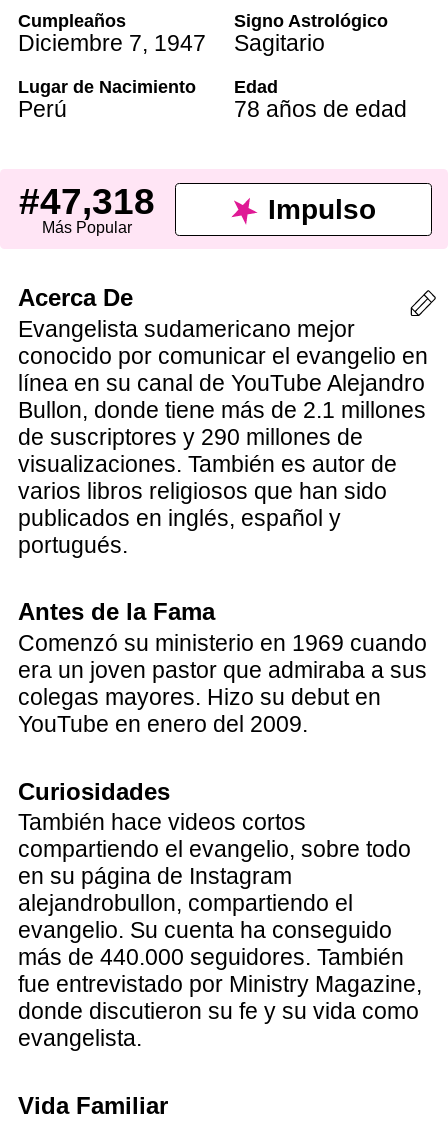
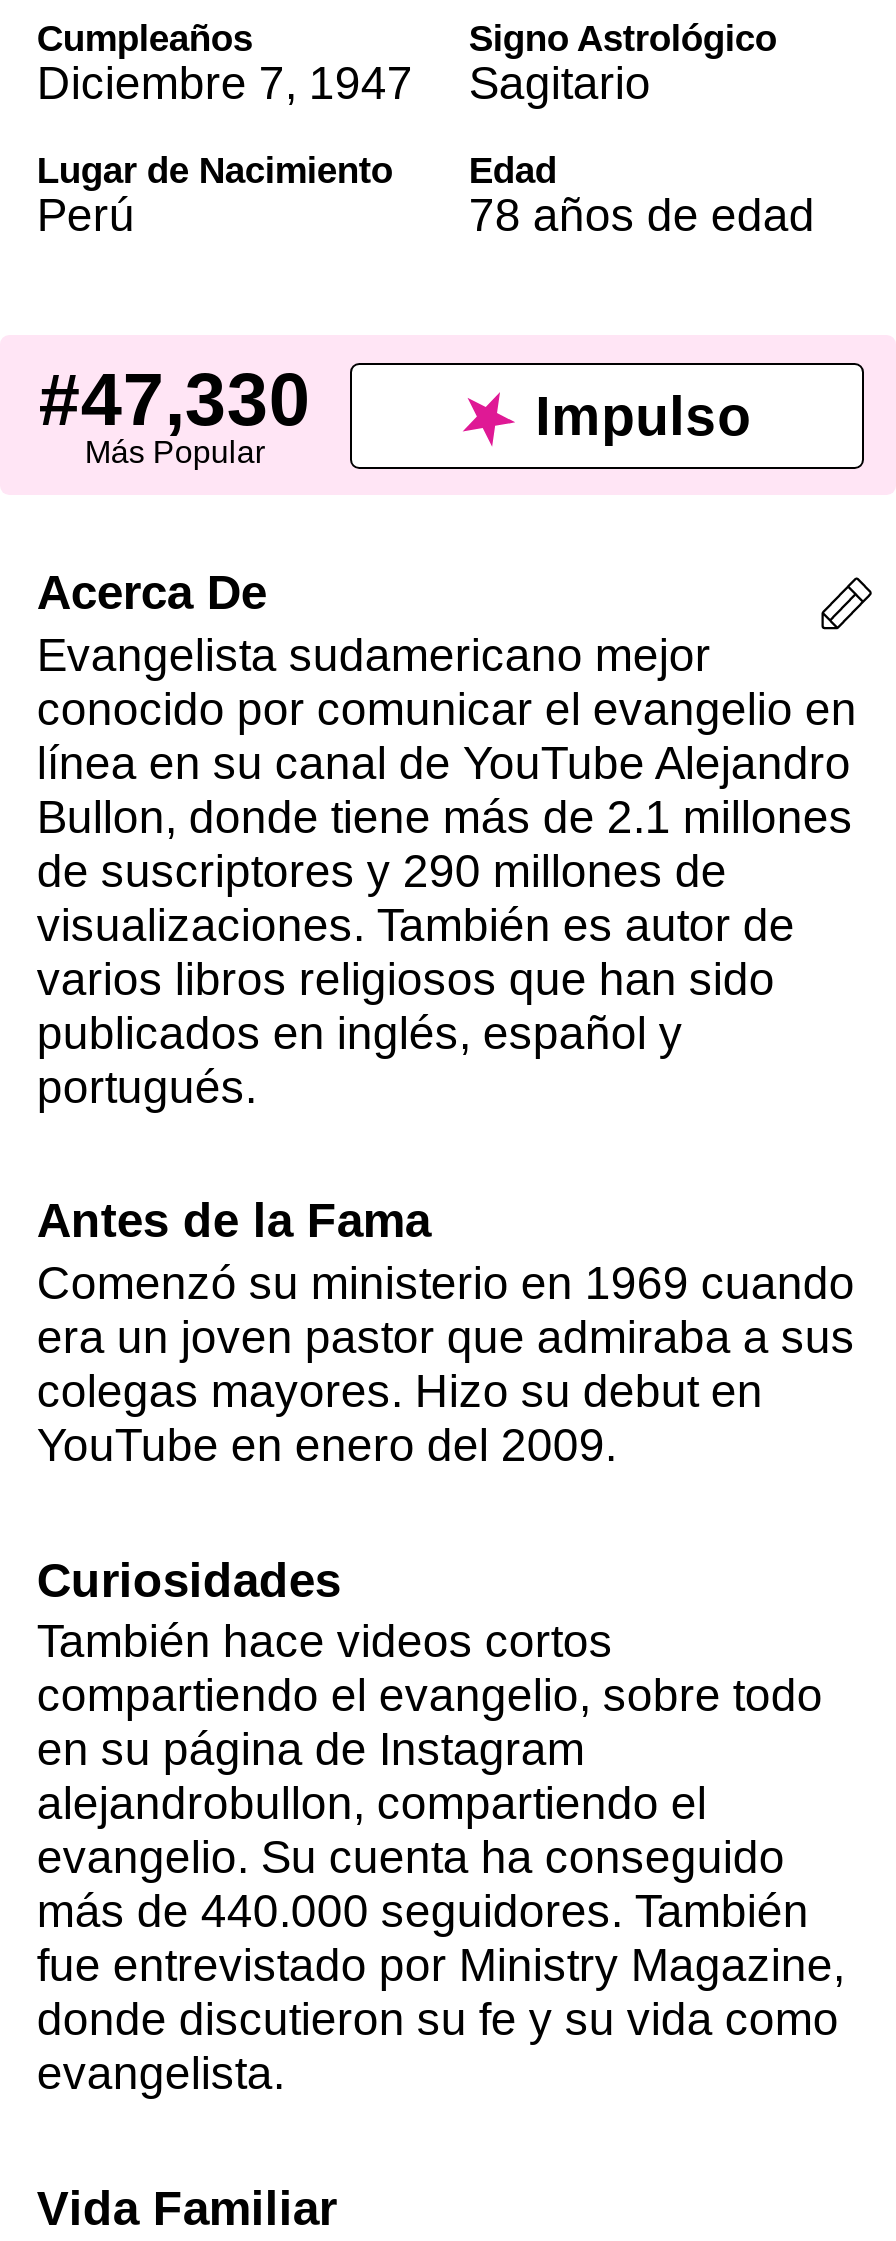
[19,180,155,221] #47,318 -> [39,358,311,440] #47,330

